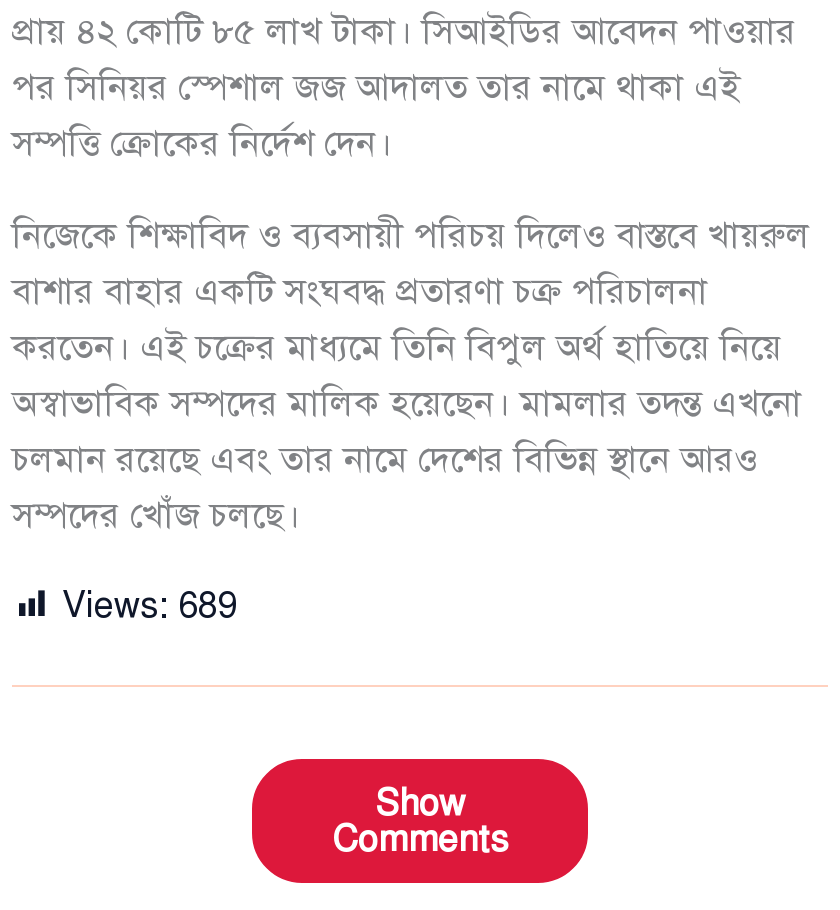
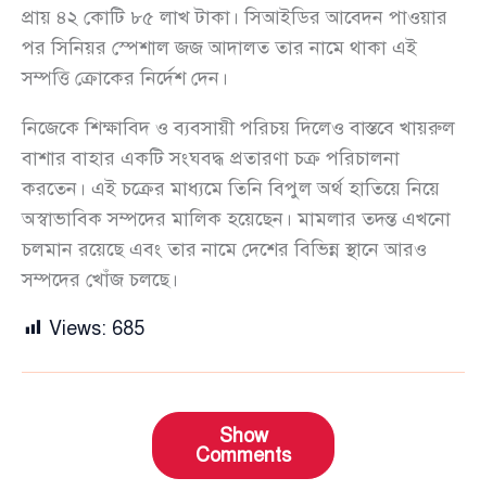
[62,583,238,627] Views: 689 -> [49,316,144,340] Views: 685

